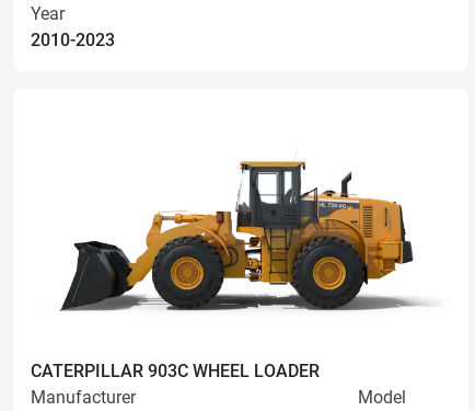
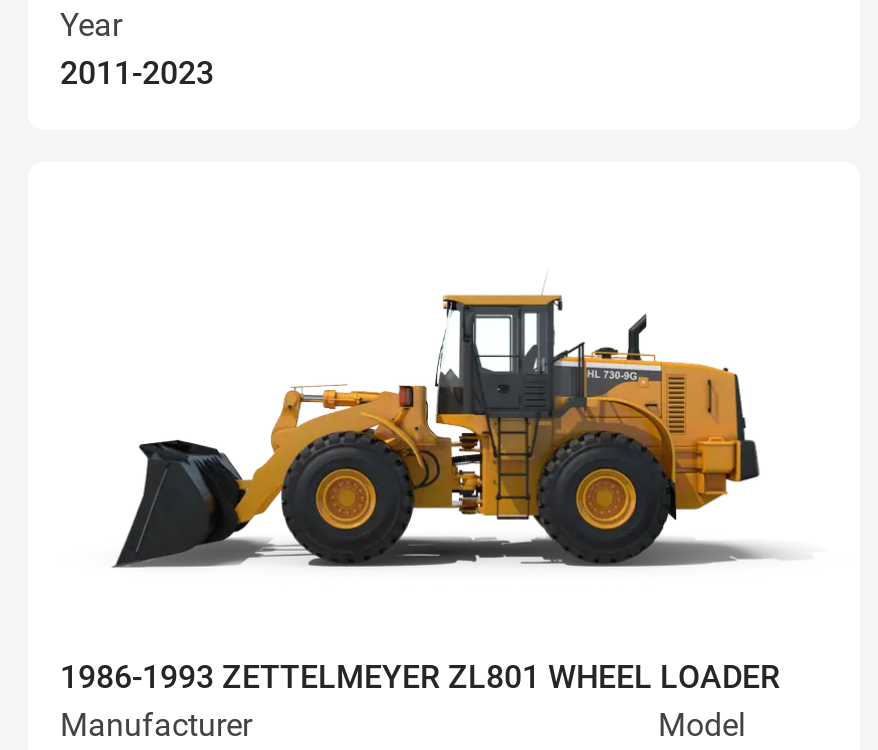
[31,30,115,50] 2010-2023 -> [60,54,214,92] 2011-2023
[31,361,320,381] CATERPILLAR 903C WHEEL LOADER -> [60,658,780,696] 1986-1993 ZETTELMEYER ZL801 WHEEL LOADER

